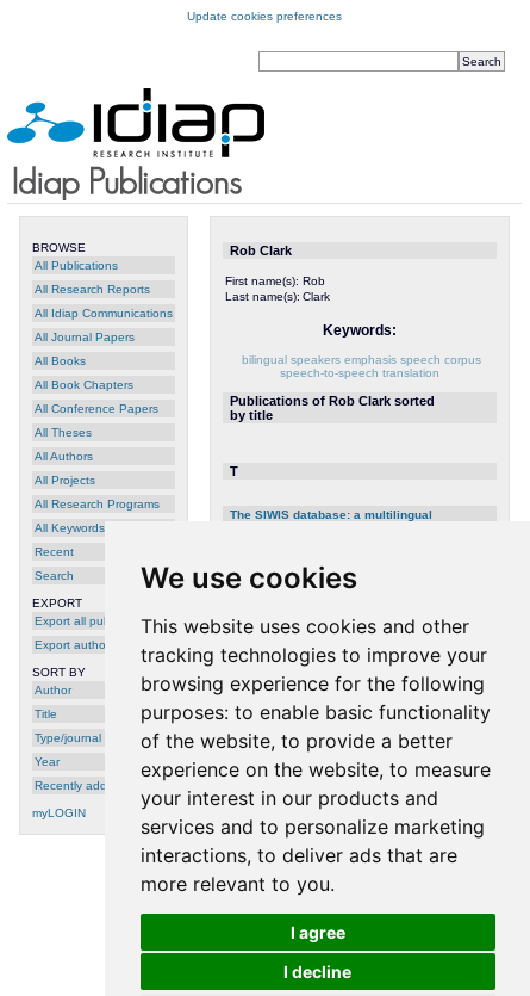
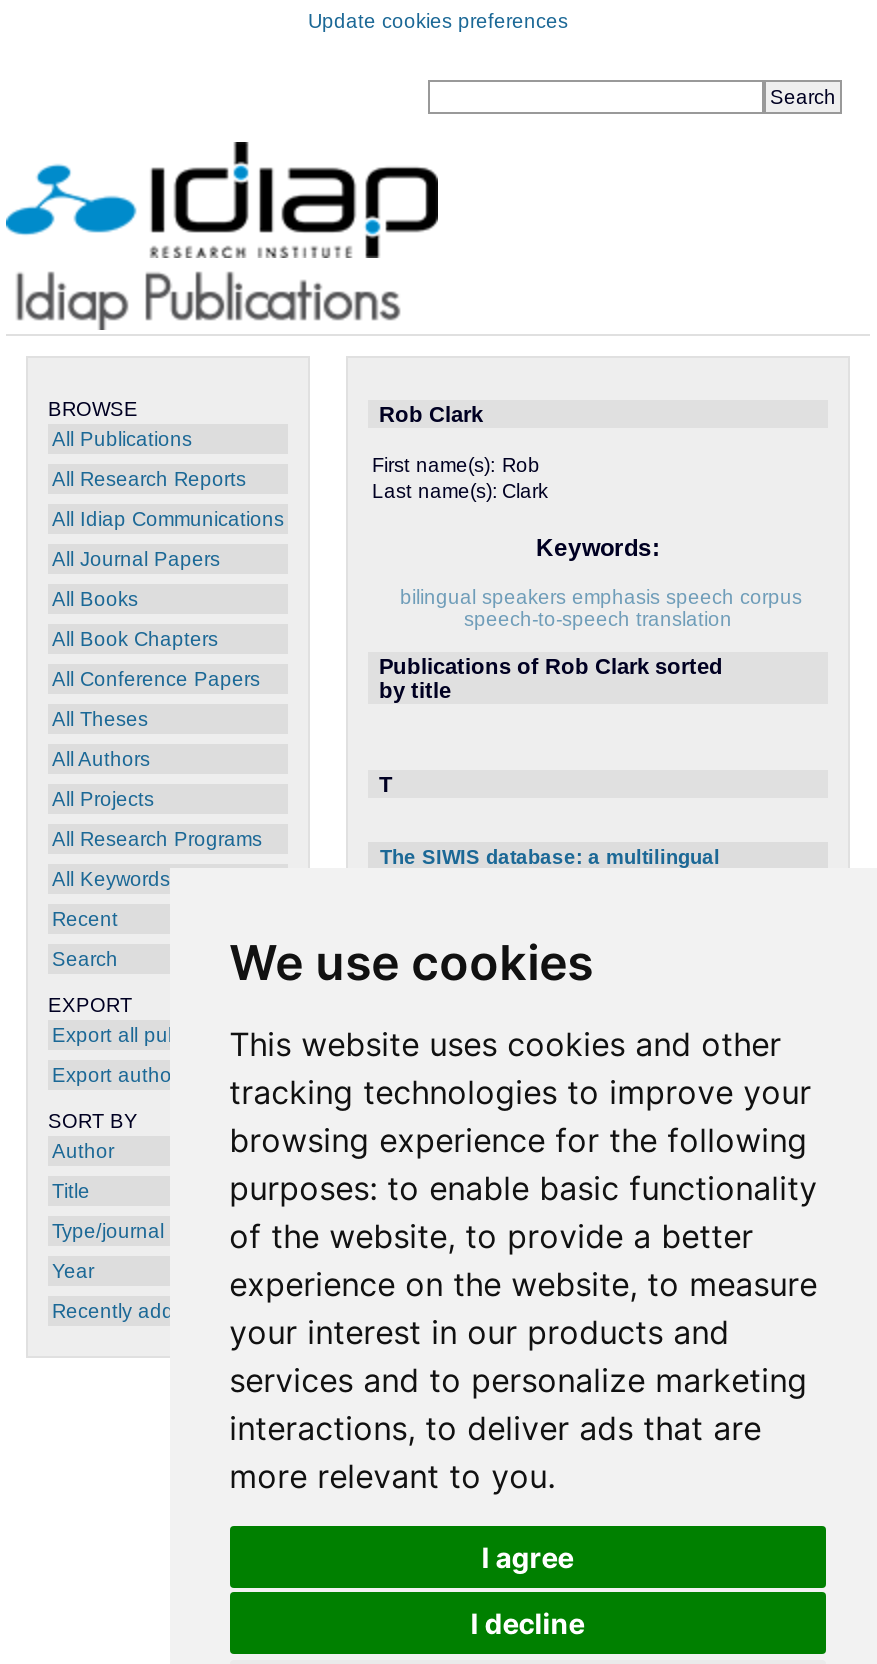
[32,806,86,819] myLOGIN -> none

